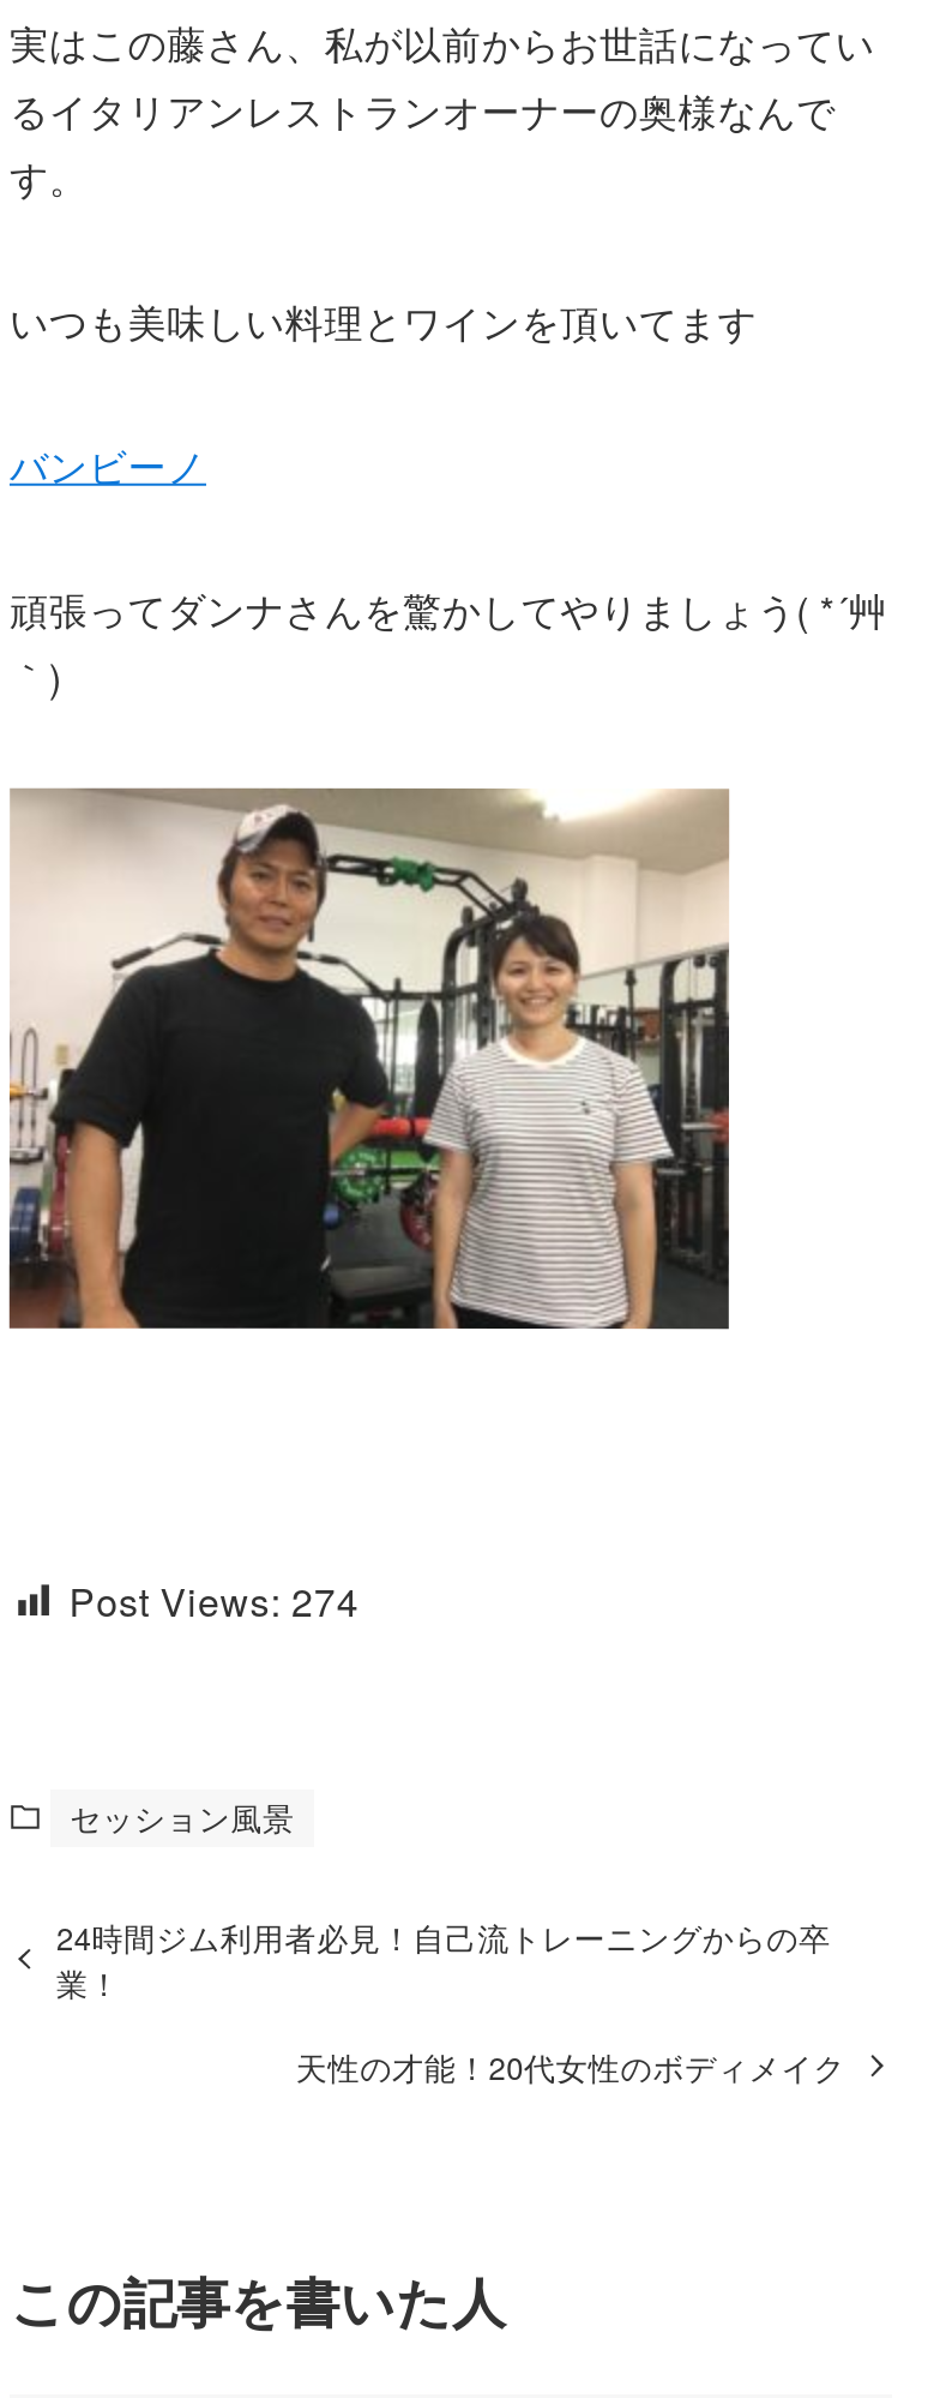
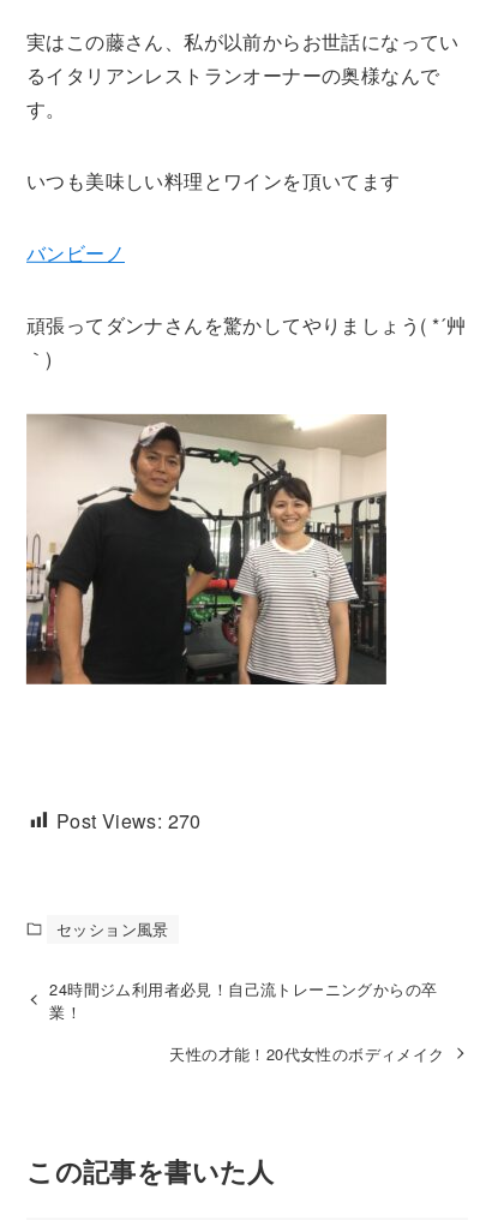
[69,1572,359,1627] Post Views: 274 -> [56,806,201,834] Post Views: 270

